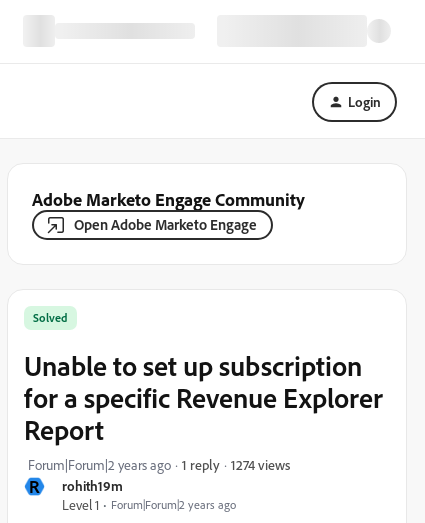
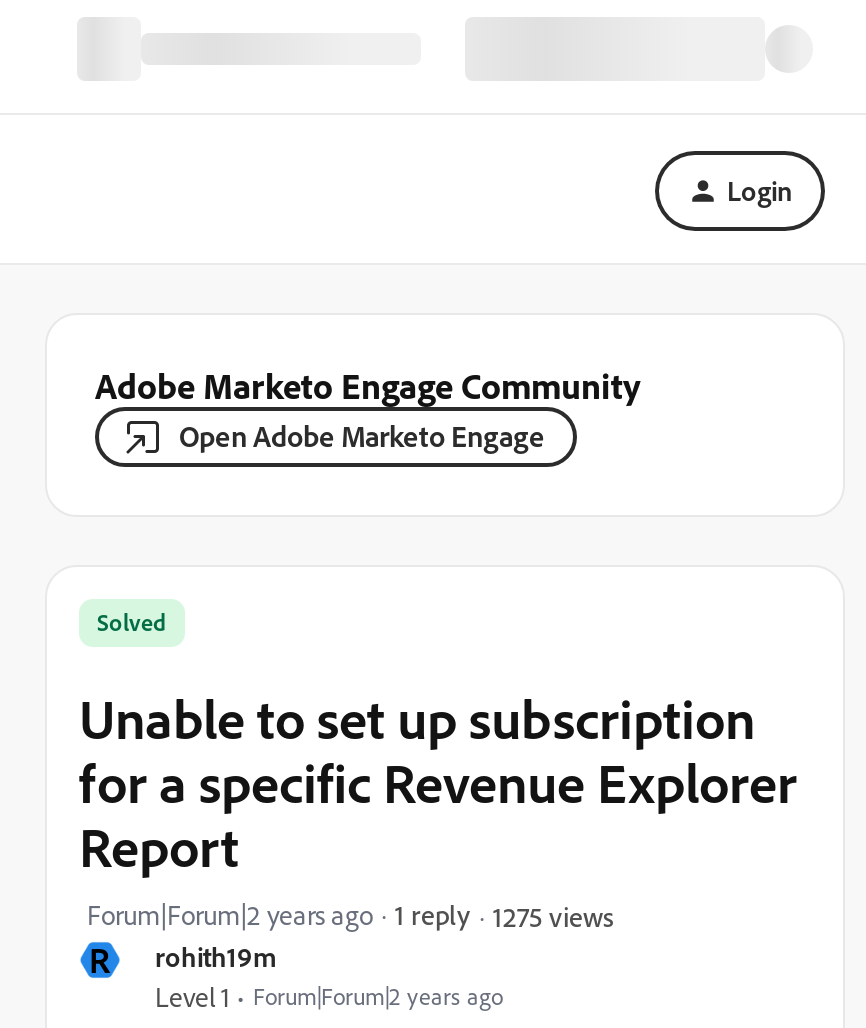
[231,455,290,472] 1274 views -> [493,898,613,932] 1275 views

